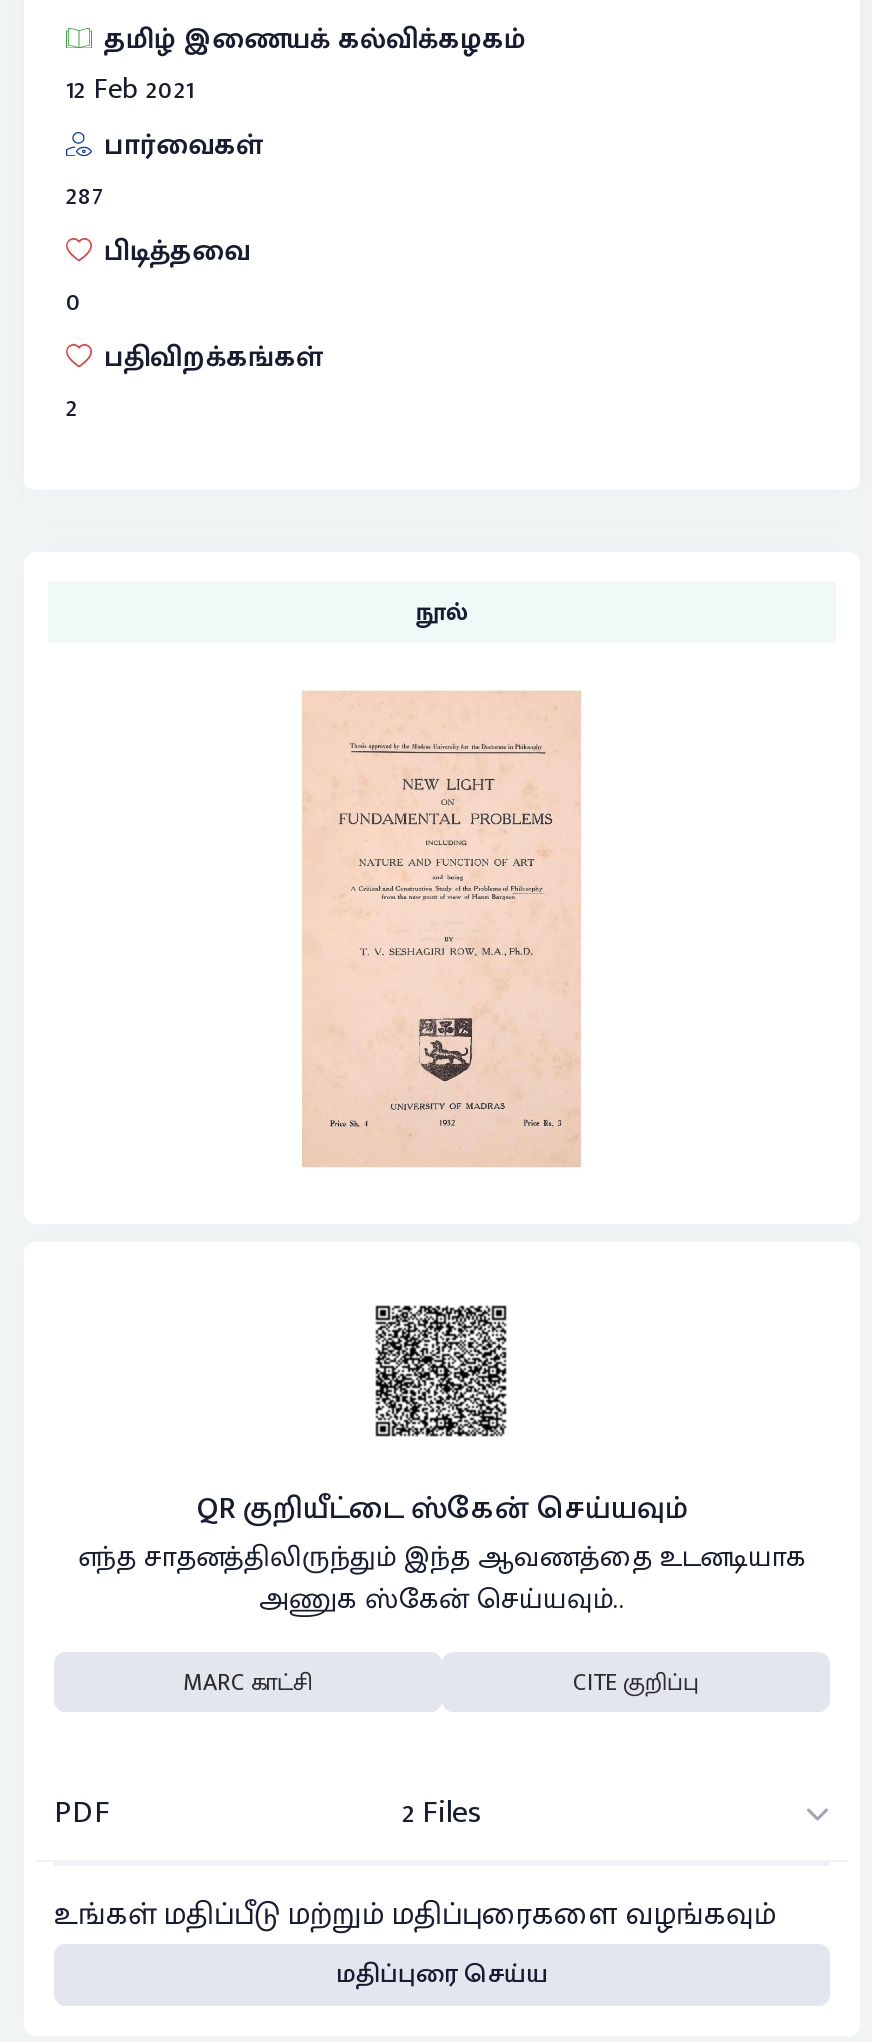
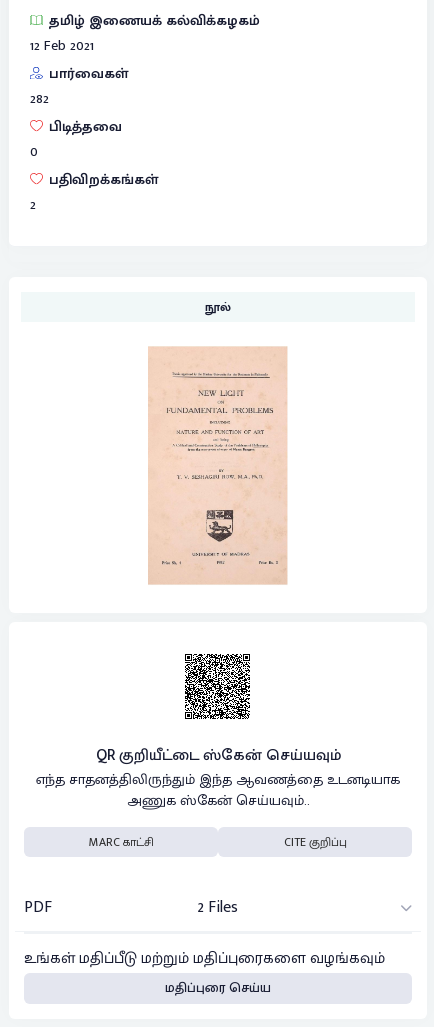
[66,172,102,220] 287 -> [30,87,49,111] 282

